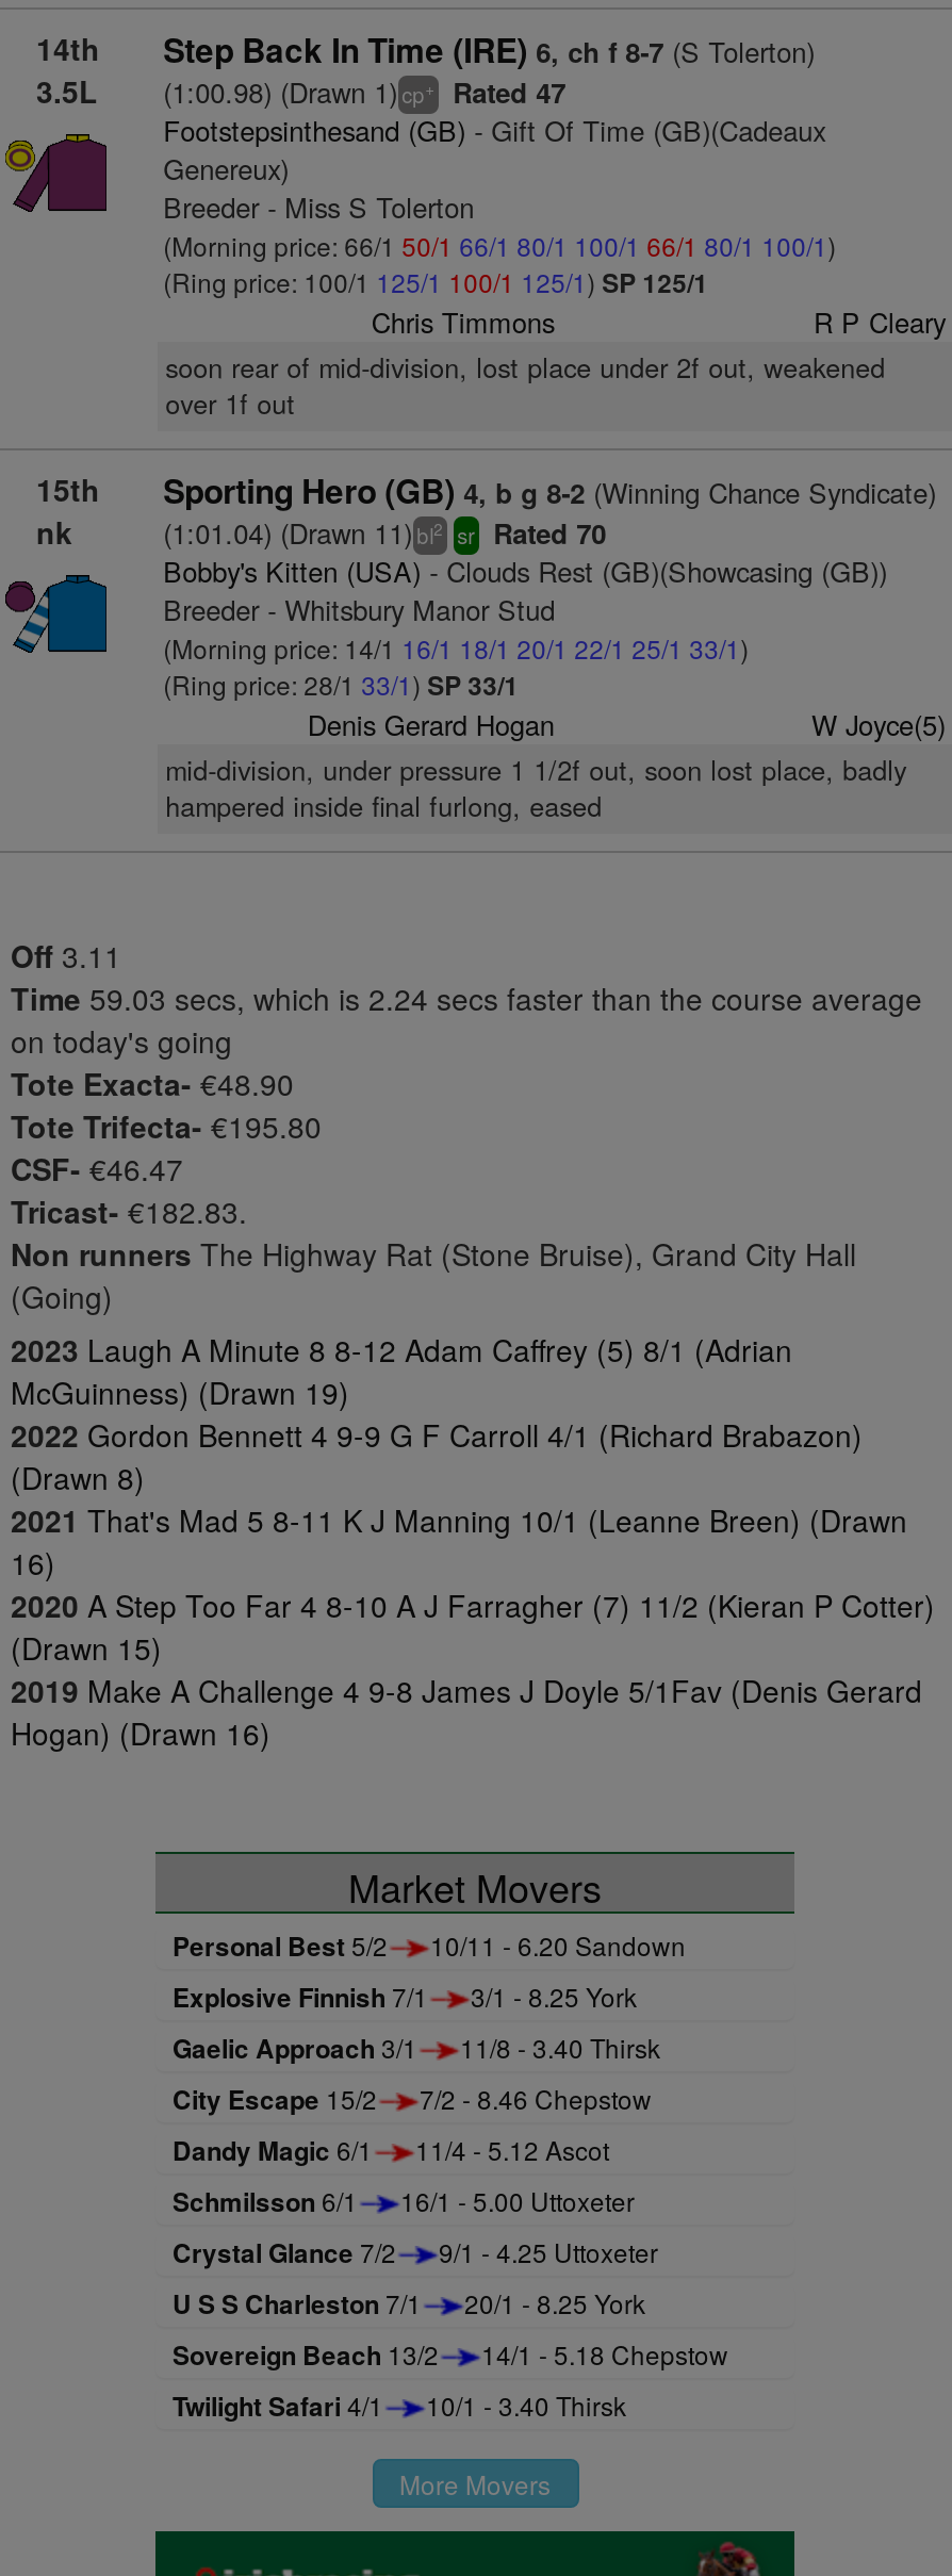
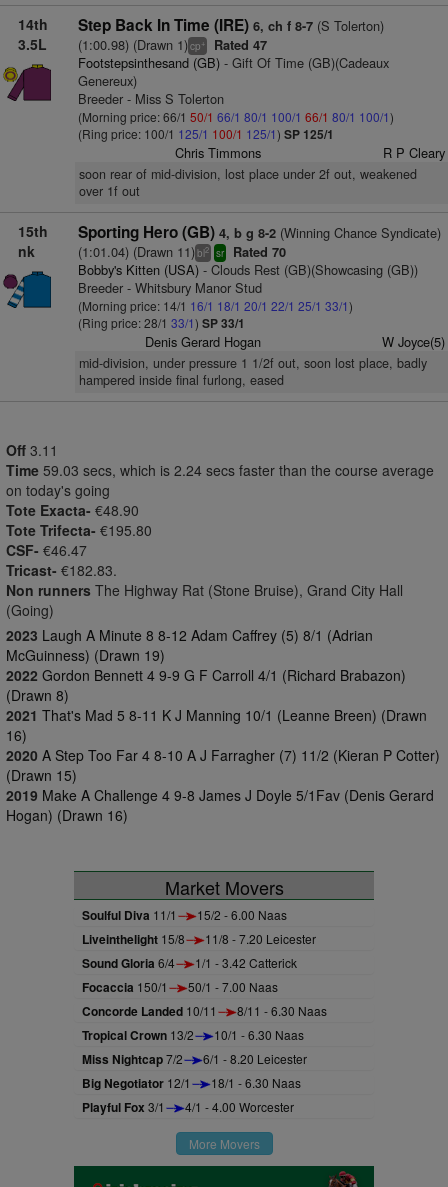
[173,1926,728,2425] Personal Best 5/2 | 10/11 - 6.20 Sandown | Explosive Finnish 7/1 | 3/1 - 8.25 York | Gaelic Approach 3/1 | 11/8 - 3.40 Thirsk | City Escape 15/2 | 7/2 - 8.46 Chepstow | Dandy Magic 6/1 | 11/4 - 5.12 Ascot | Schmilsson 6/1 | 16/1 - 5.00 Uttoxeter | Crystal Glance 7/2 | 9/1 - 4.25 Uttoxeter | U S S Charleston 7/1 | 20/1 - 8.25 York | Sovereign Beach 13/2 | 14/1 - 5.18 Chepstow | Twilight Safari 4/1 | 10/1 - 3.40 Thirsk -> [82,906,327,1116] Soulful Diva 11/1 | 15/2 - 6.00 Naas | Liveinthelight 15/8 | 11/8 - 7.20 Leicester | Sound Gloria 6/4 | 1/1 - 3.42 Catterick | Focaccia 150/1 | 50/1 - 7.00 Naas | Concorde Landed 10/11 | 8/11 - 6.30 Naas | Tropical Crown 13/2 | 10/1 - 6.30 Naas | Miss Nightcap7/2 | 6/1 - 8.20 Leicester | Big Negotiator 12/1 | 18/1 - 6.30 Naas | Playful Fox 3/1 | 4/1 - 4.00 Worcester

